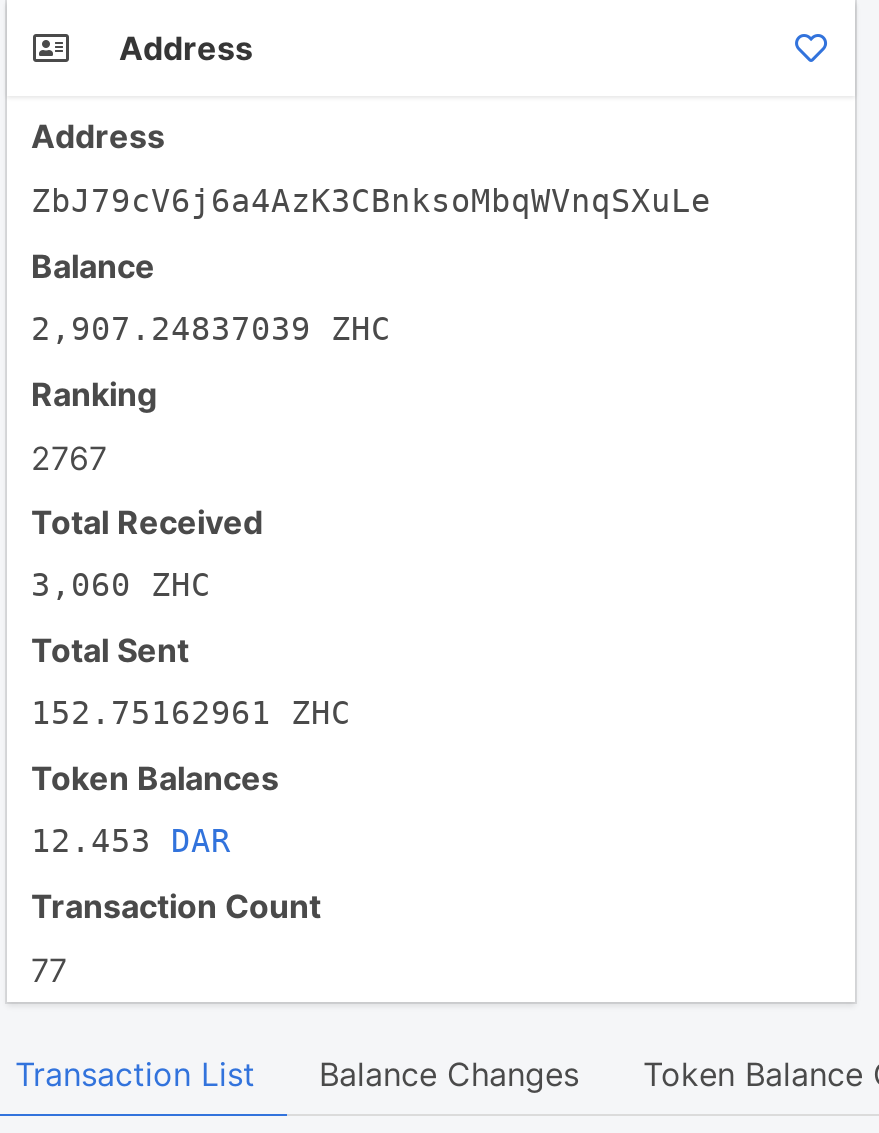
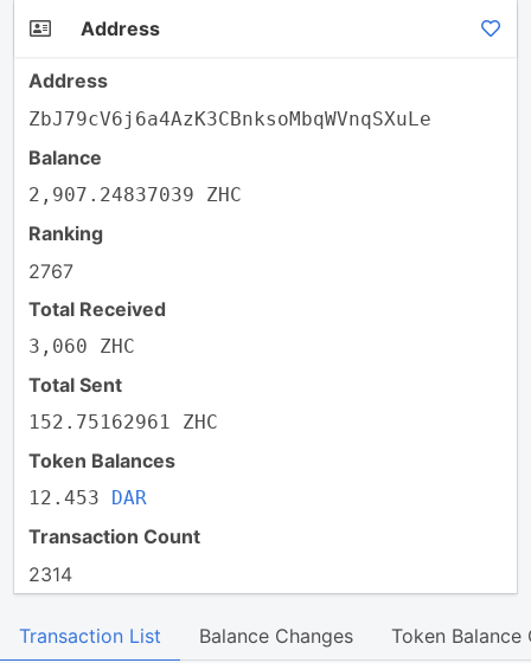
[31,950,67,990] 77 -> [28,562,72,586] 2314

